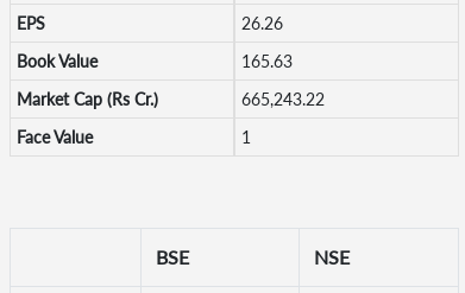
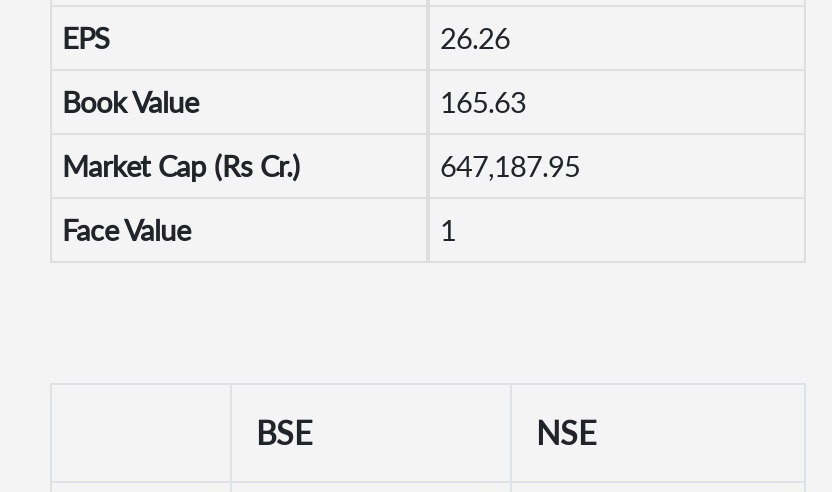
[241,89,325,109] 665,243.22 -> [440,149,580,183] 647,187.95

